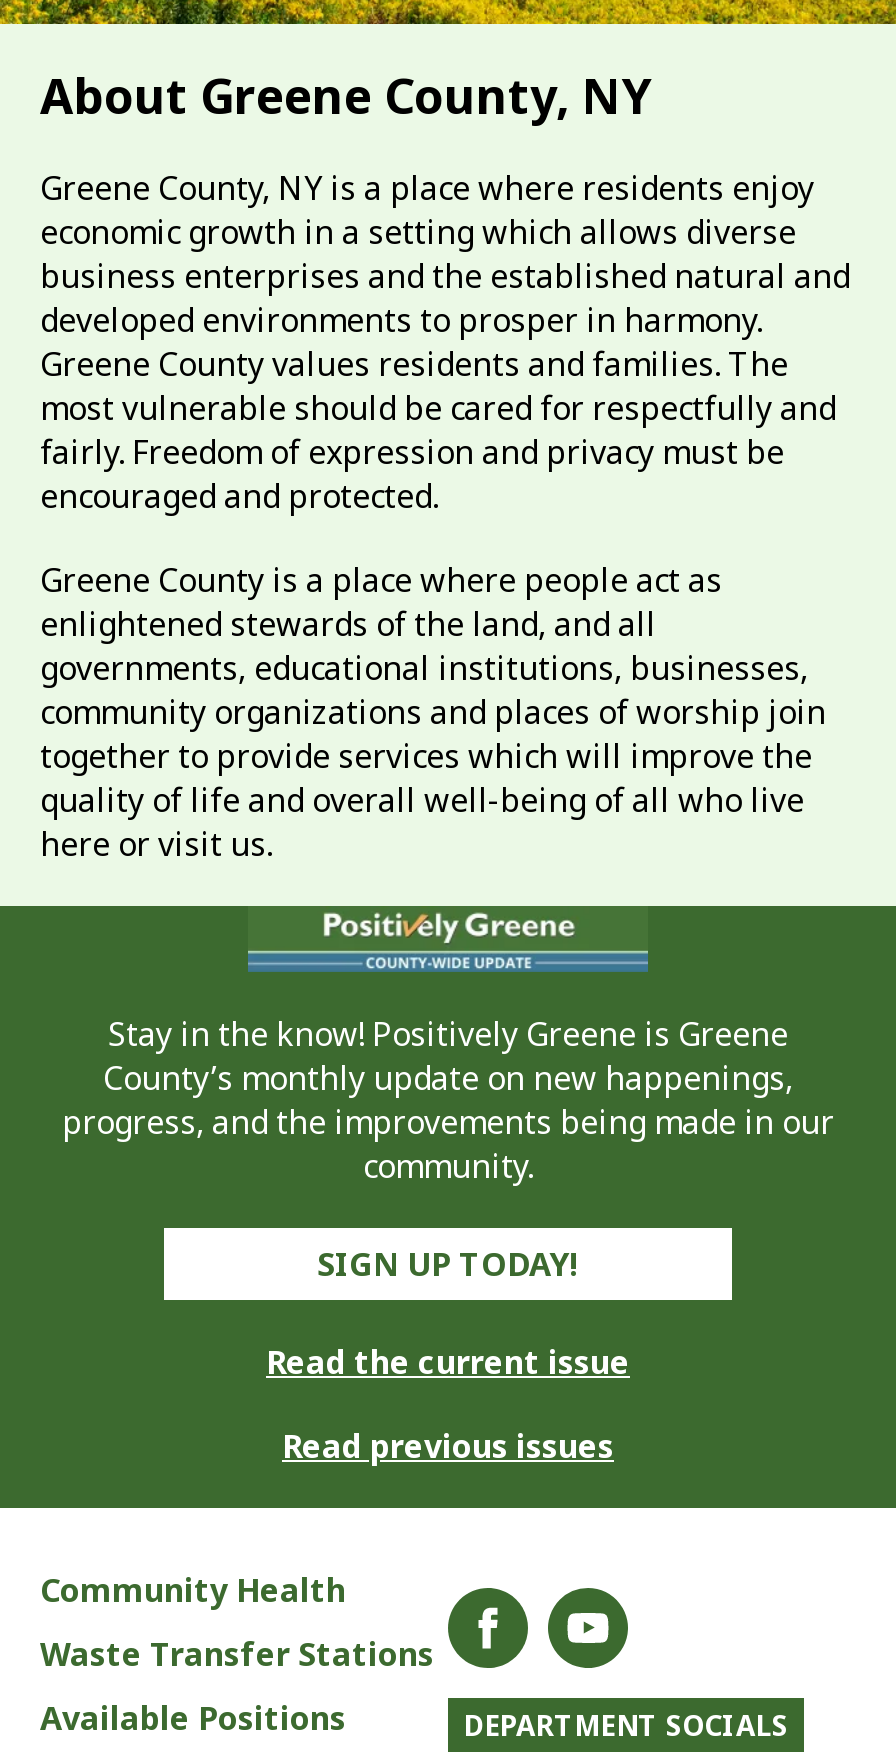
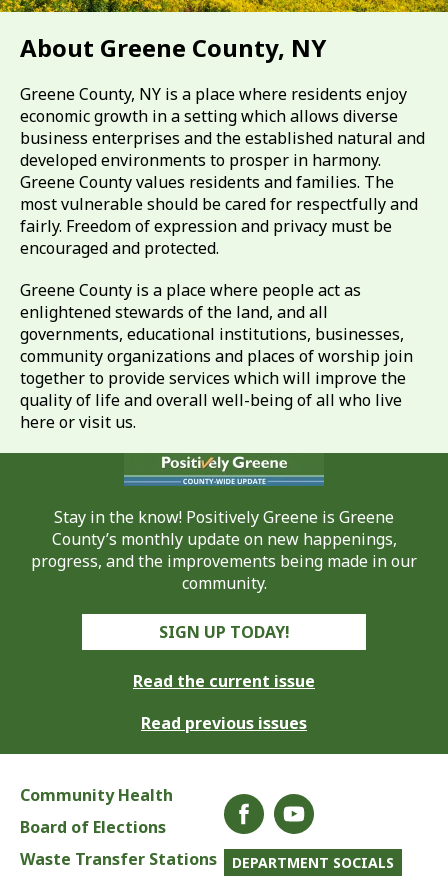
none -> [20,815,166,837] Board of Elections
moved [40,1632,434,1676] -> [20,847,217,869]: Waste Transfer Stations
[40,1696,346,1740] Available Positions -> none

